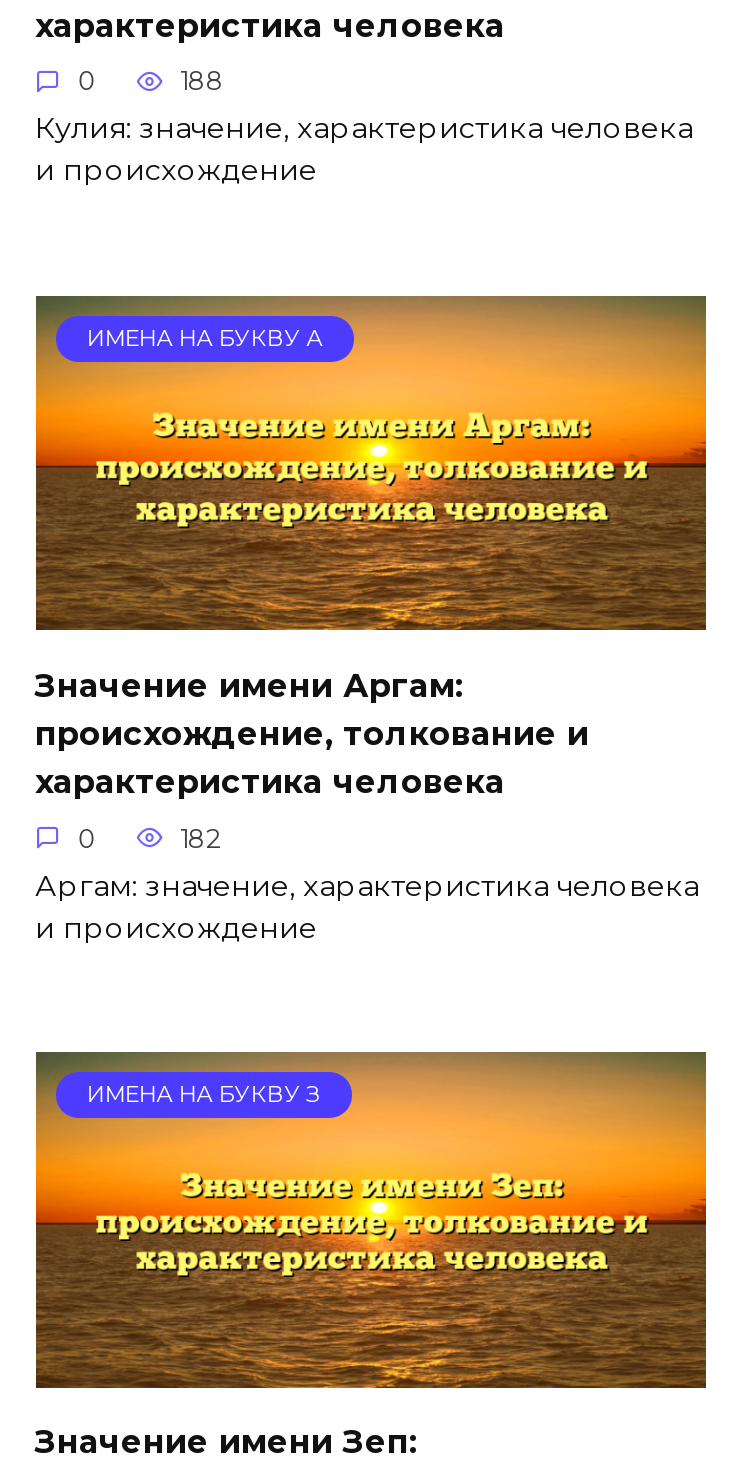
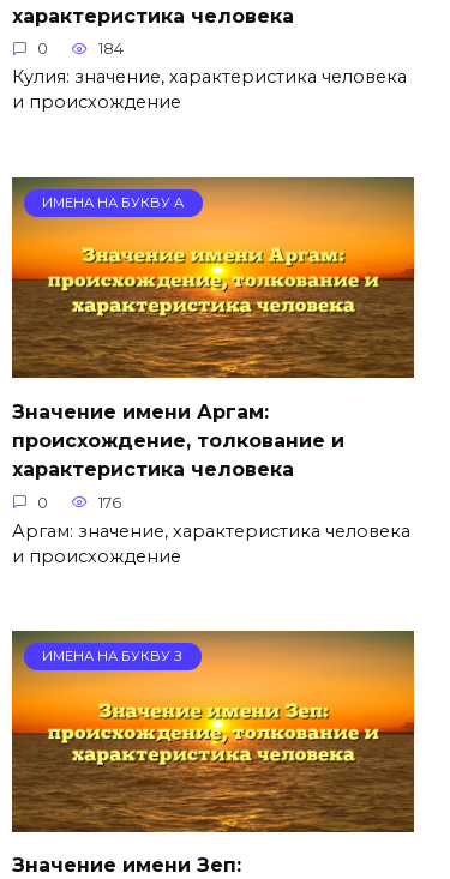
[180,67,224,97] 188 -> [98,40,124,58] 184
[180,823,220,853] 182 -> [98,494,121,512] 176

